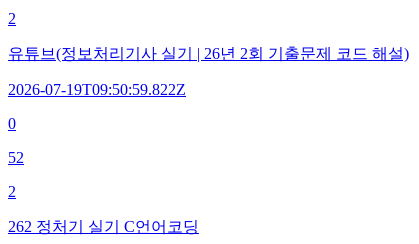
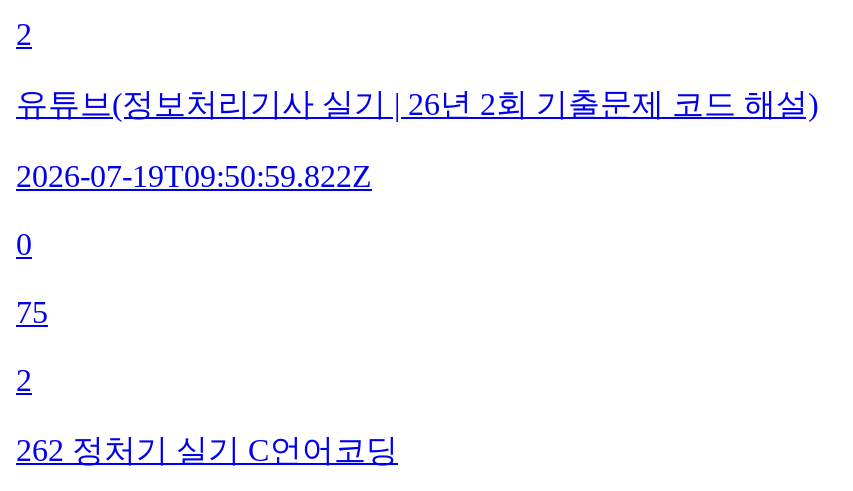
[8,149,24,166] 52 -> [16,295,48,329] 75

